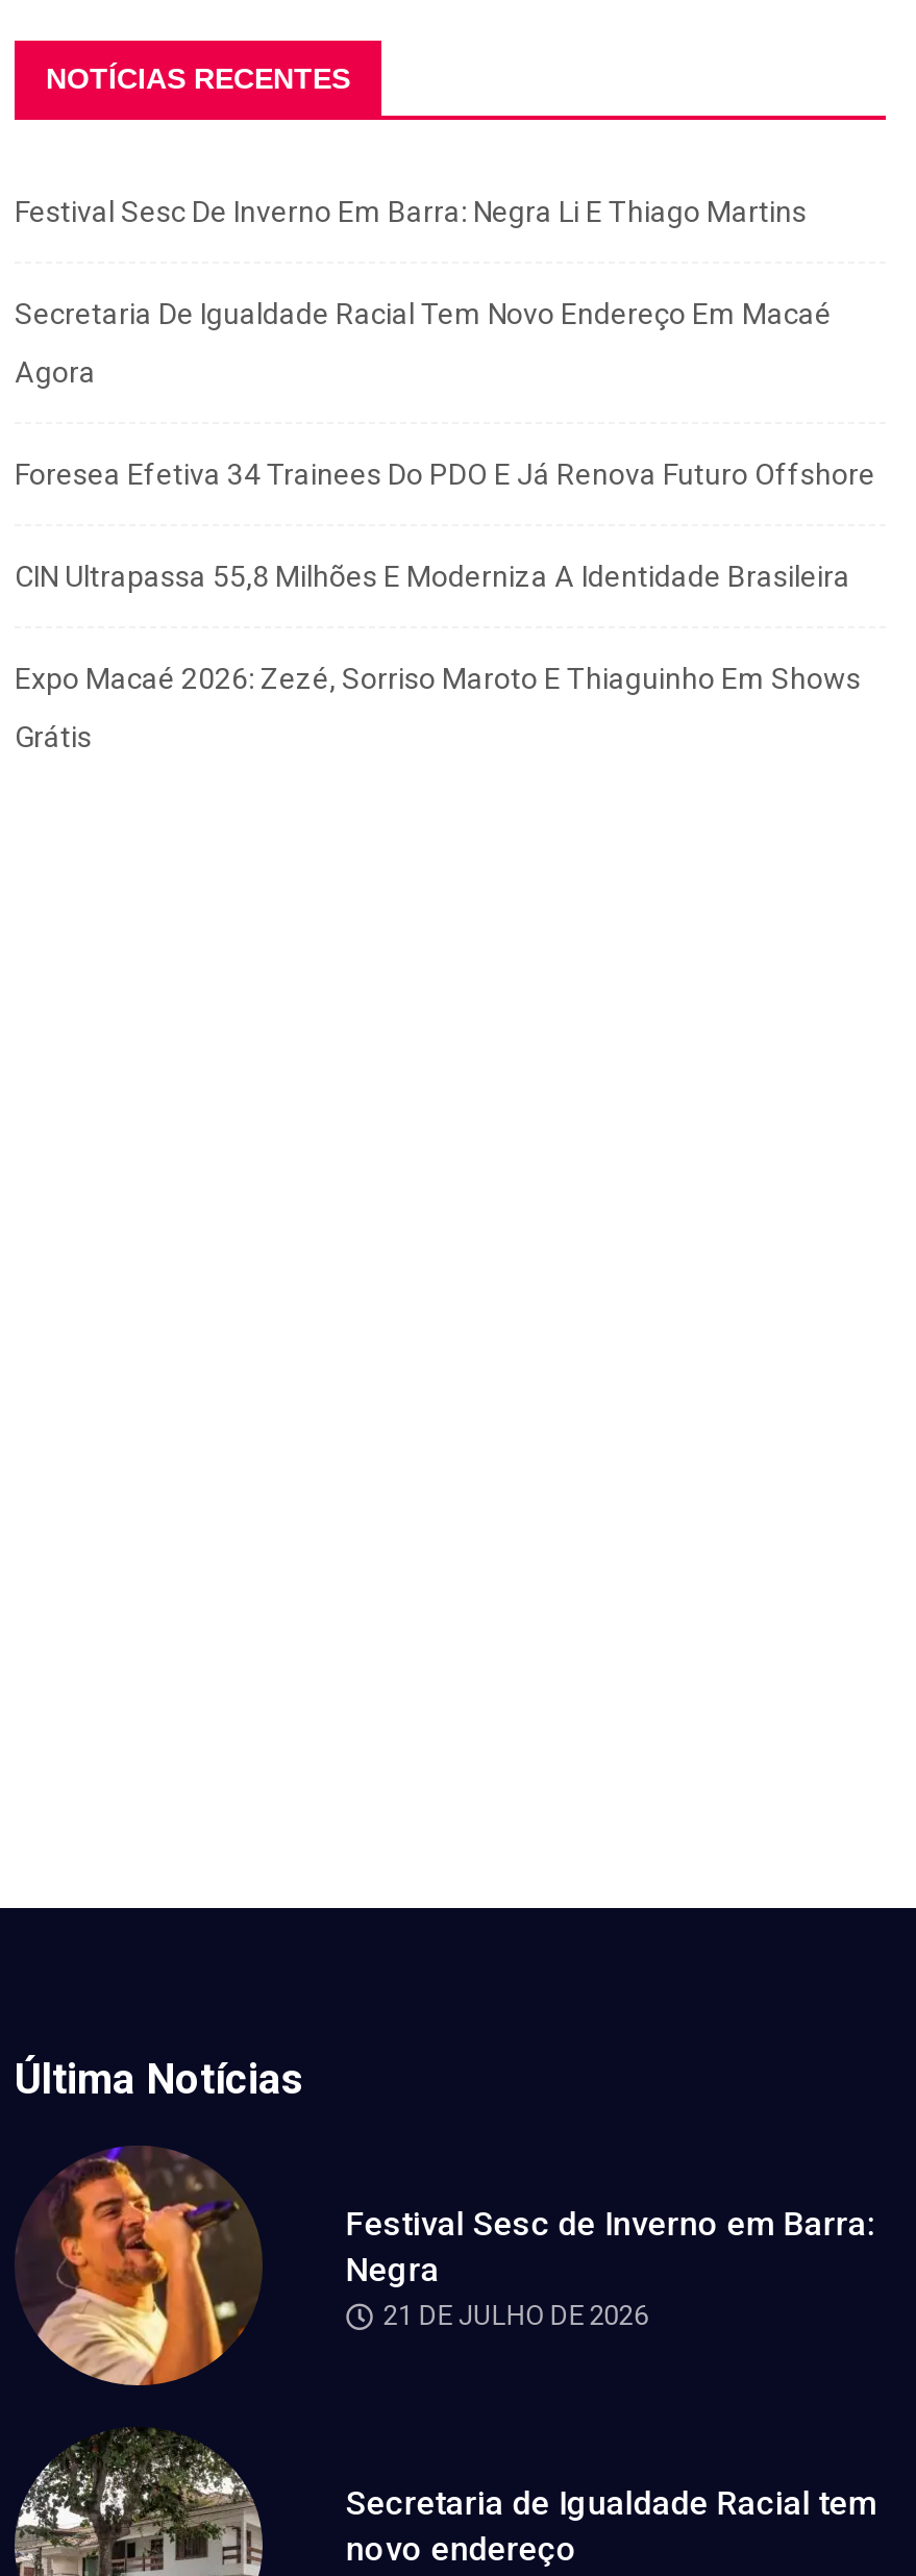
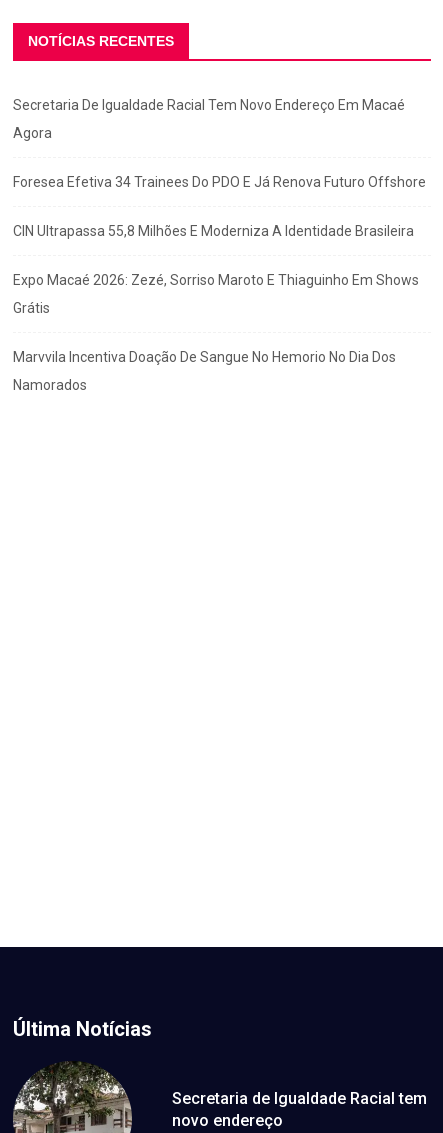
[15,195,807,229] Festival Sesc De Inverno Em Barra: Negra Li E Thiago Martins -> none
none -> [13,349,396,393] Marvvila Incentiva Doação De Sangue No Hemorio No Dia Dos | Namorados
moved [15,2055,304,2105] -> [13,1017,152,1041]: Última Notícias
[17,2146,875,2387] [image] | Festival Sesc de Inverno em Barra: | Negra | 21 DE JULHO DE 2026 -> none

